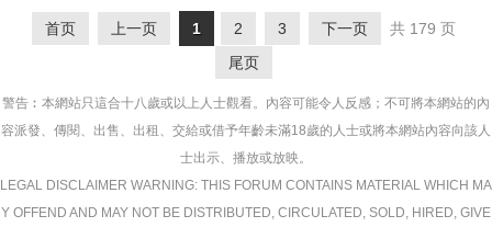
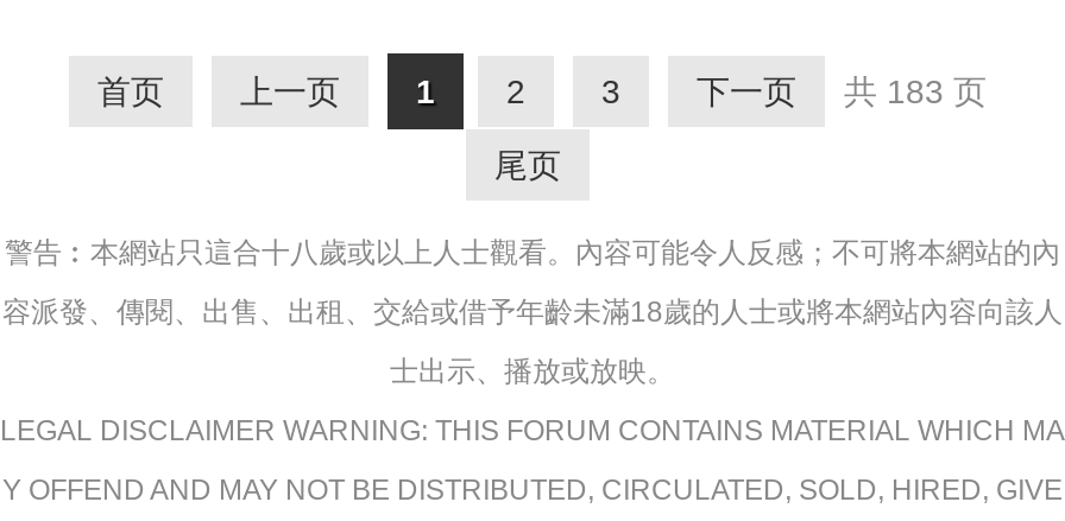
[45,20,460,37] 首页 上一页 1 2 3 下一页 共 179 页 -> [97,72,996,110] 首页 上一页 1 2 3 下一页 共 183 页

